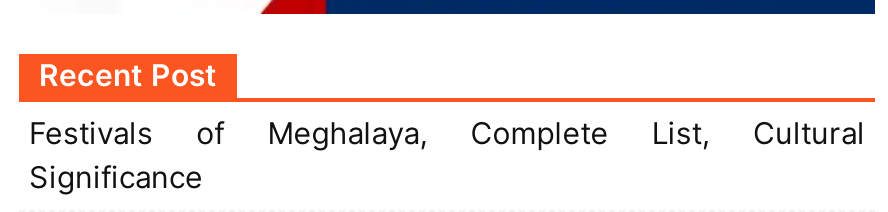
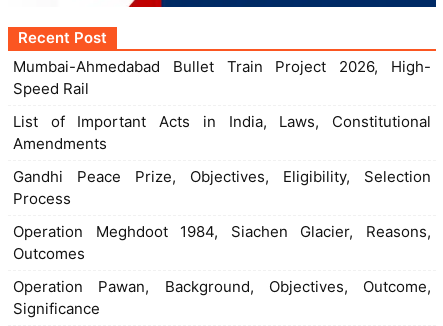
[29,114,865,152] Festivals of Meghalaya, Complete List, Cultural -> [13,57,431,296] Mumbai-Ahmedabad Bullet Train Project 2026, High- | Speed Rail | List of Important Acts in India, Laws, Constitutional | Amendments | Gandhi Peace Prize, Objectives, Eligibility, Selection | Process | Operation Meghdoot 1984, Siachen Glacier, Reasons, | Outcomes | Operation Pawan, Background, Objectives, Outcome,

